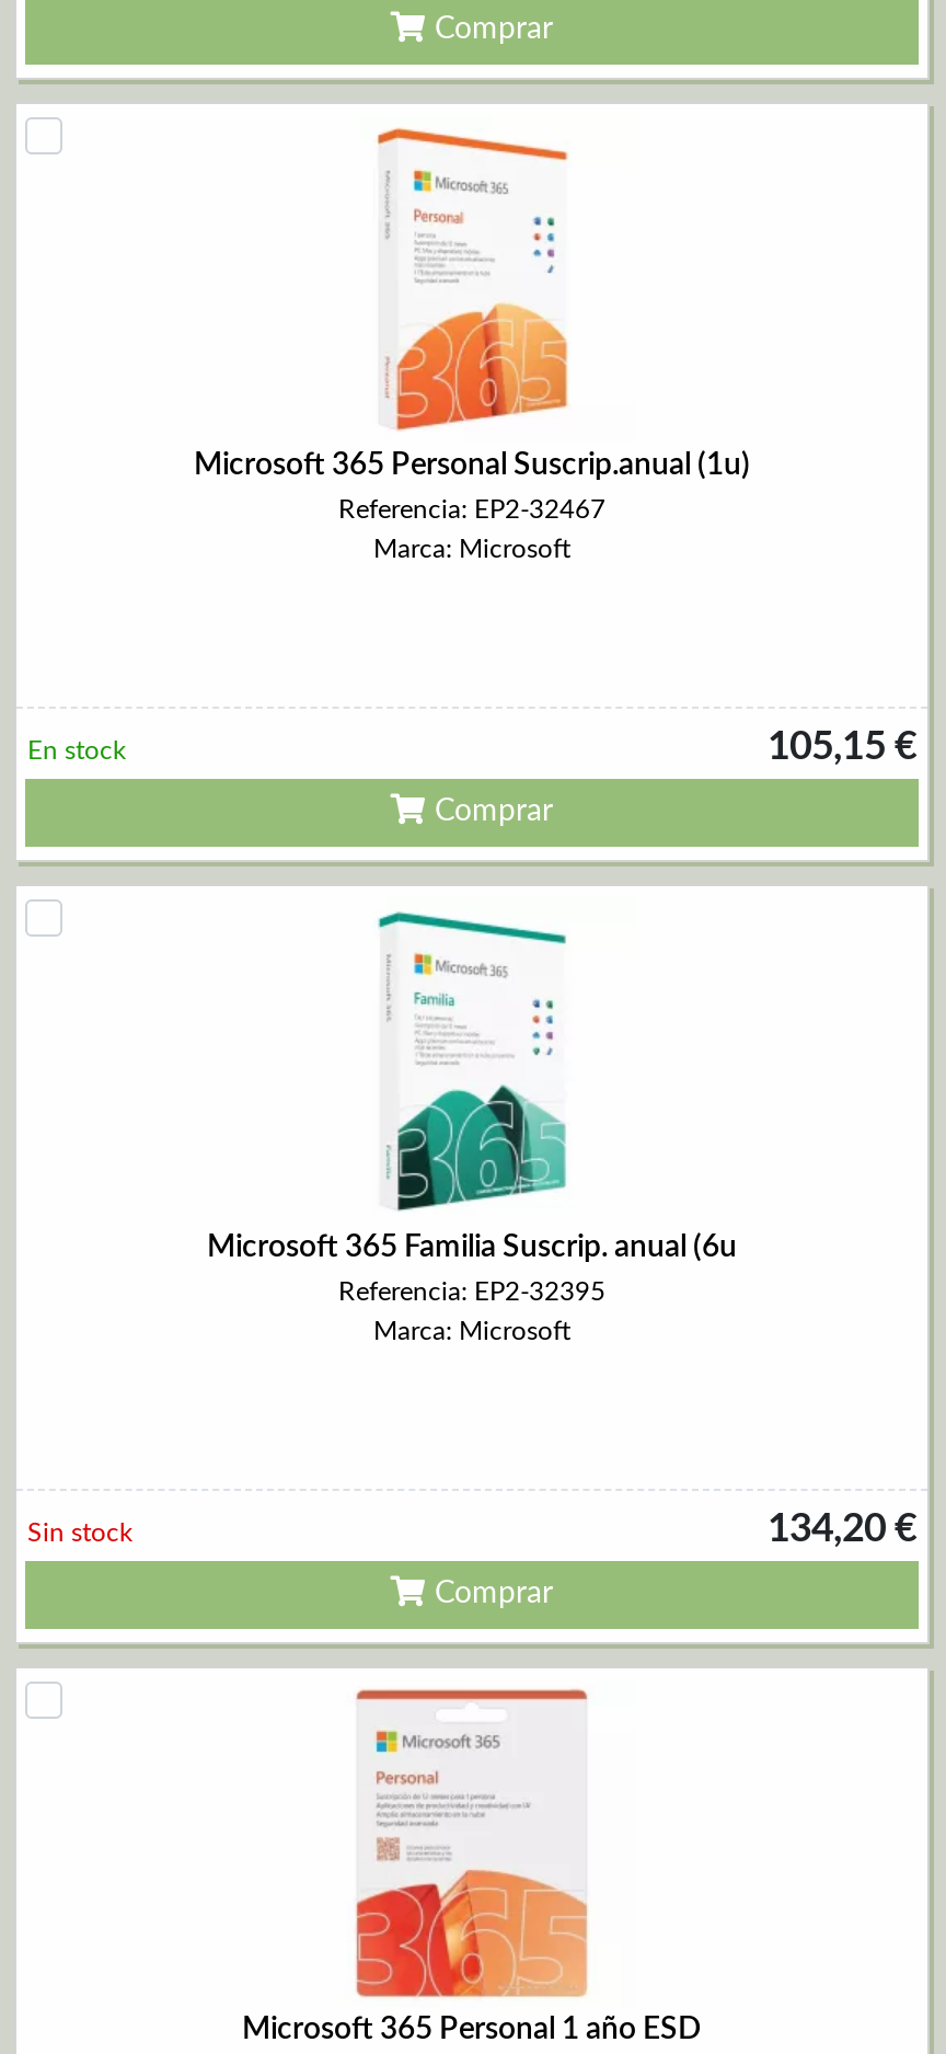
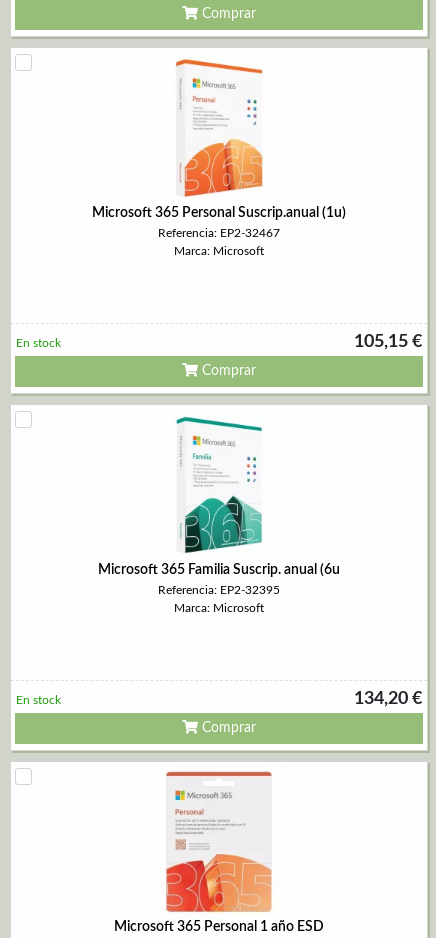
[27,1519,132,1546] Sin stock -> [16,694,61,706] En stock

